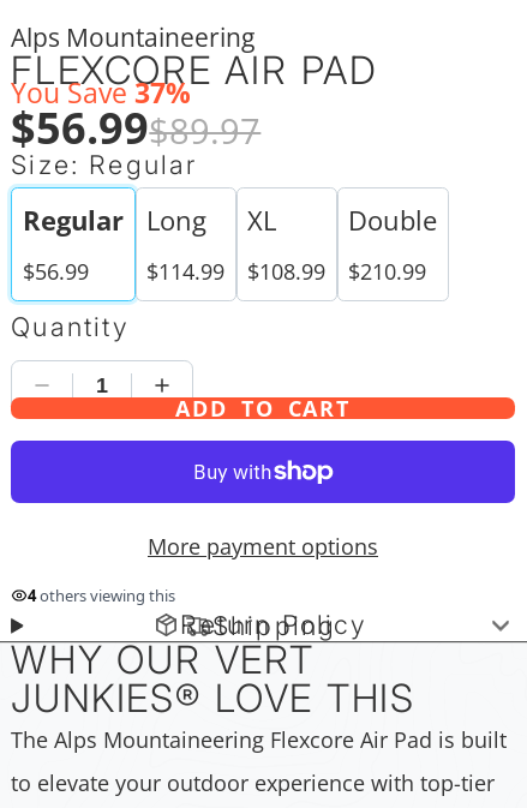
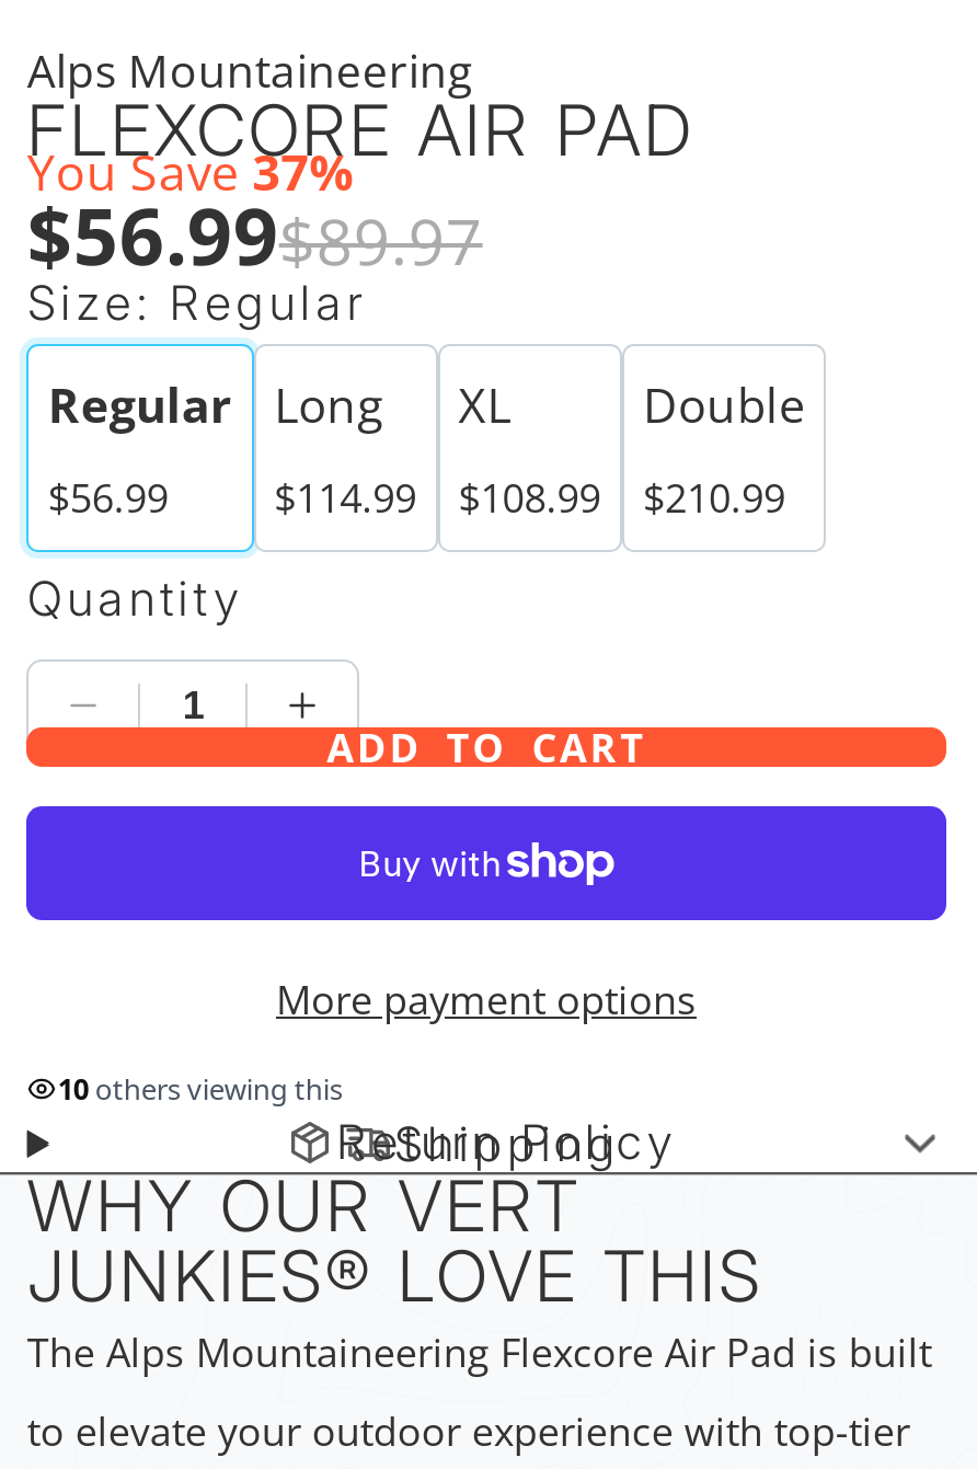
[28,584,176,606] 4 others viewing this -> [58,1069,342,1108] 10 others viewing this

